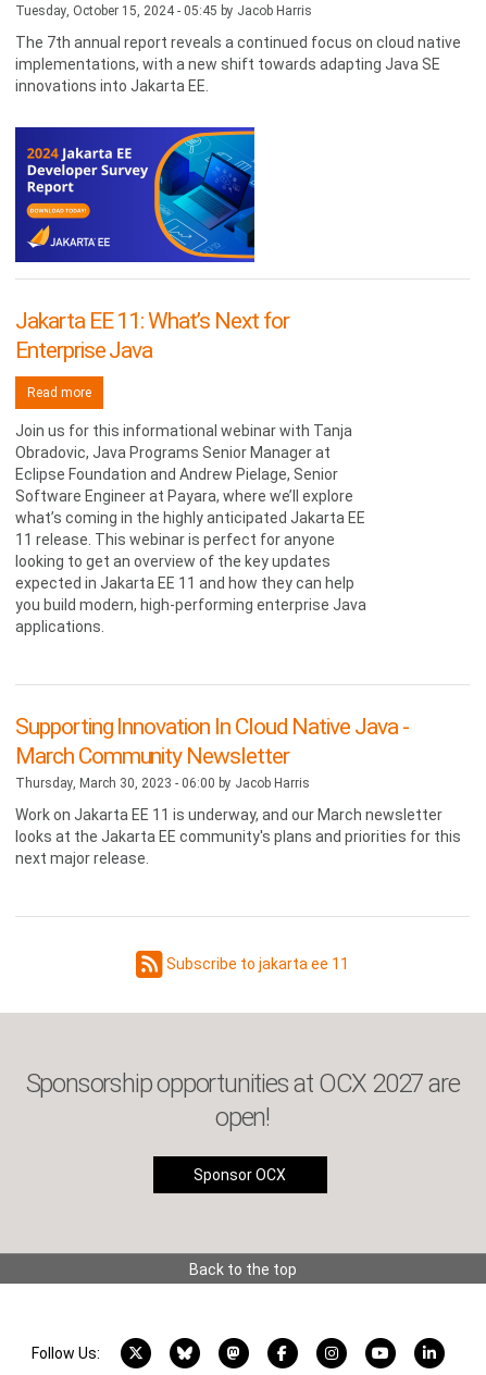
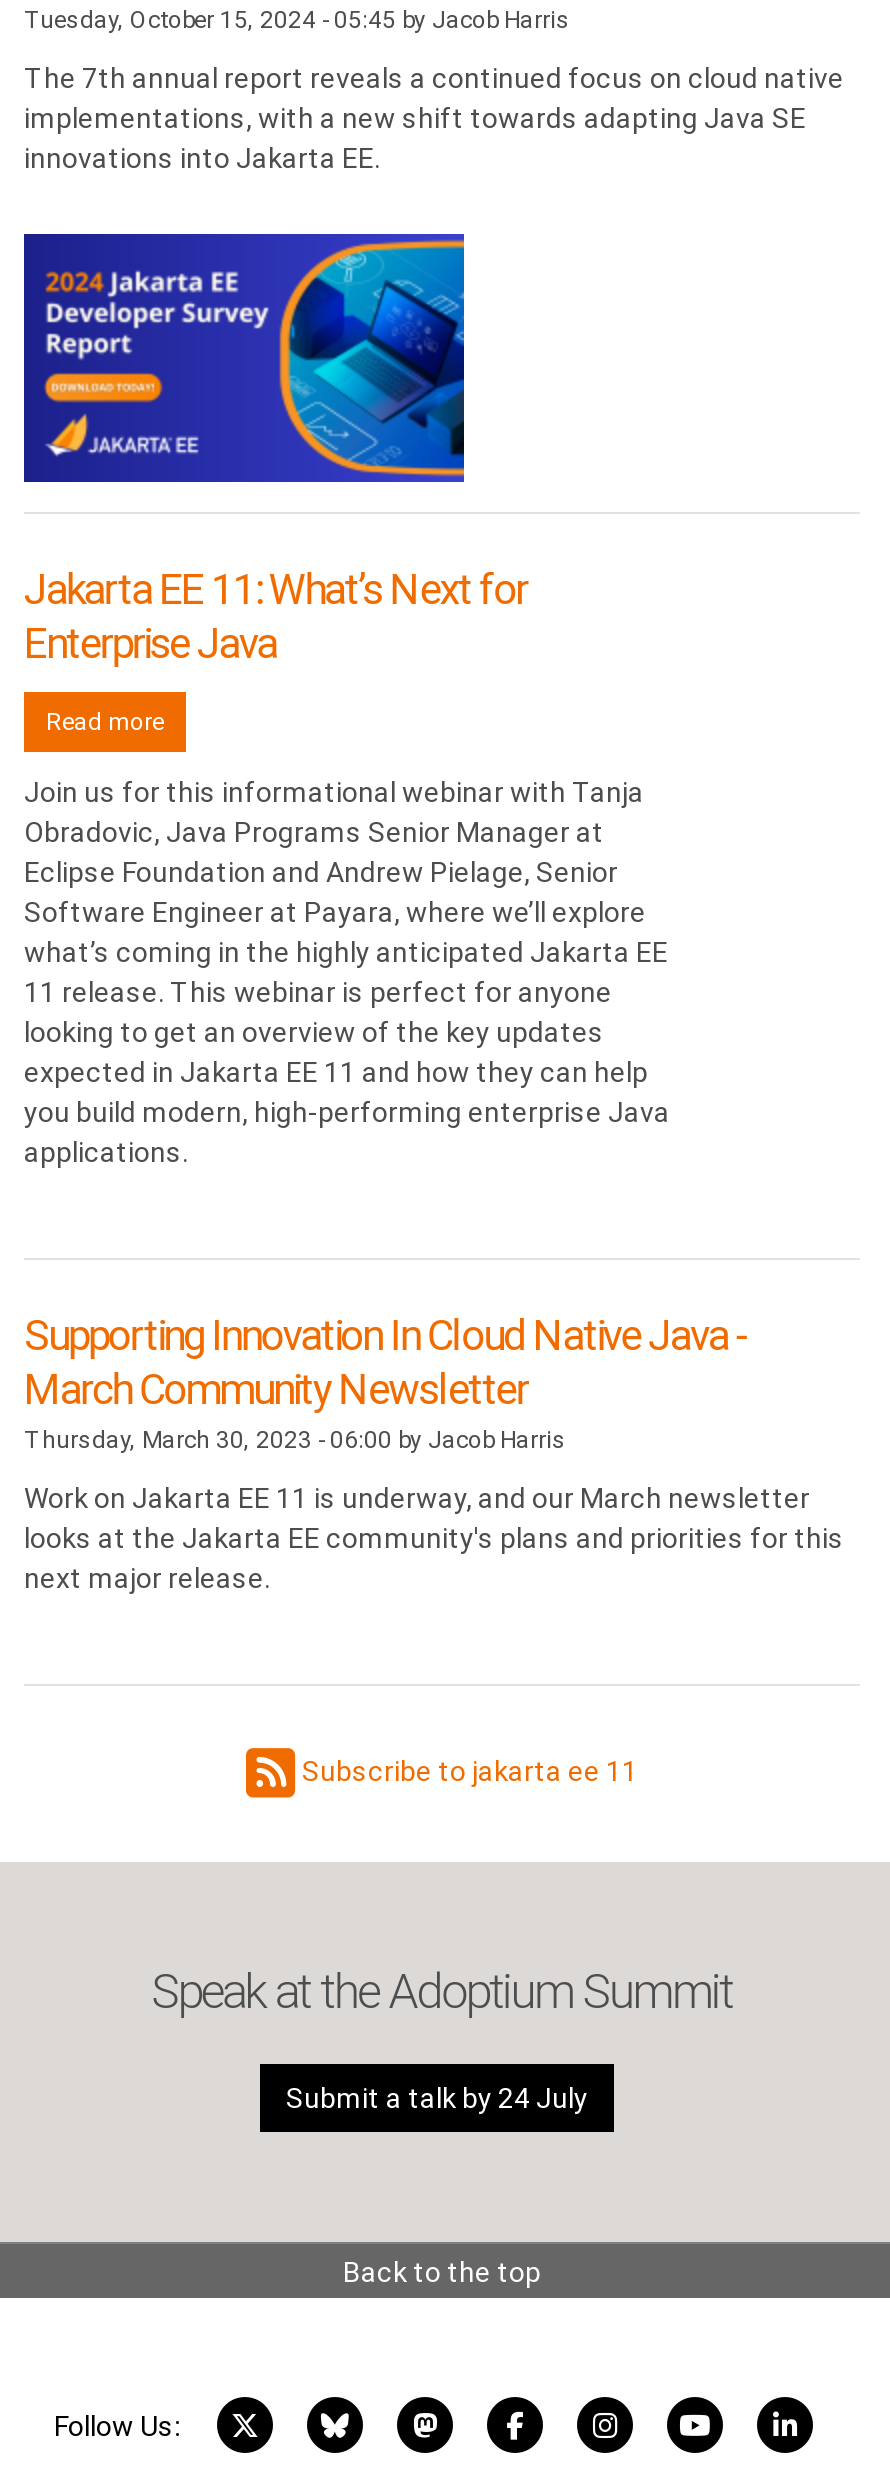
[26,1068,459,1132] Sponsorship opportunities at OCX 2027 are | open! -> [152,1964,732,2020] Speak at the Adoptium Summit
[194,1166,286,1184] Sponsor OCX -> [286,2082,588,2114] Submit a talk by 24 July

